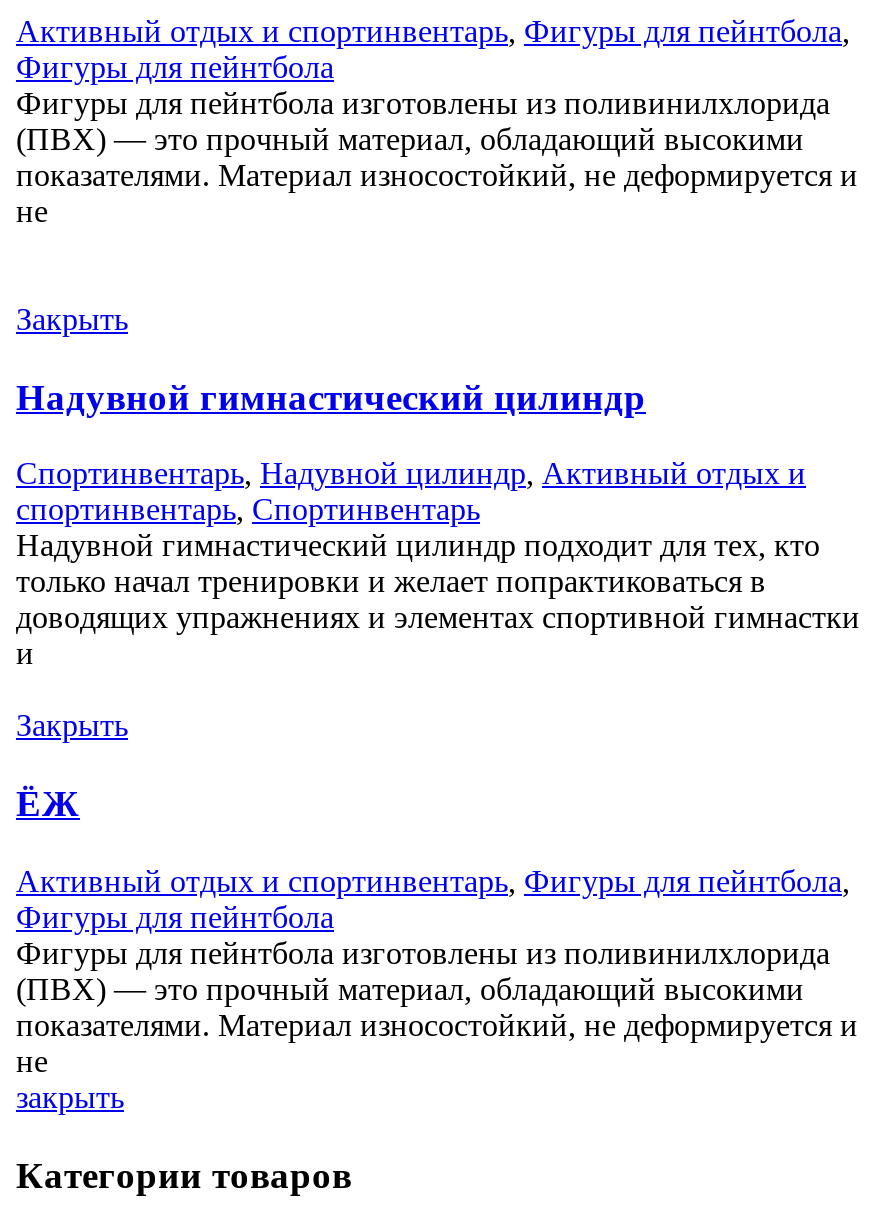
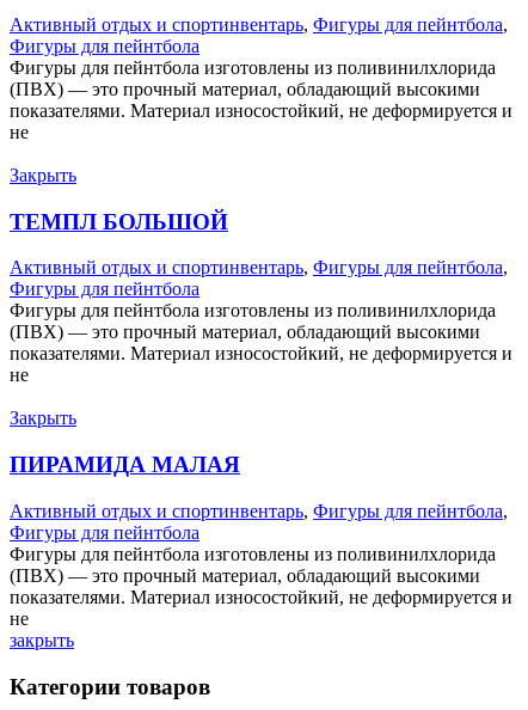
[16,375,646,417] Надувной гимнастический цилиндр -> [10,209,228,234] ТЕМПЛ БОЛЬШОЙ
[16,457,860,671] Спортинвентарь, Надувной цилиндр, Активный отдых и | спортинвентарь, Спортинвентарь | Надувной гимнастический цилиндр подходит для тех, кто | только начал тренировки и желает попрактиковаться в | доводящих упражнениях и элементах спортивной гимнастки | и -> [10,257,512,385] Активный отдых и спортинвентарь, Фигуры для пейнтбола, | Фигуры для пейнтбола | Фигуры для пейнтбола изготовлены из поливинилхлорида | (ПВХ) — это прочный материал, обладающий высокими | показателями. Материал износостойкий, не деформируется и | не
[16,782,80,824] ЁЖ -> [10,452,240,477] ПИРАМИДА МАЛАЯ

